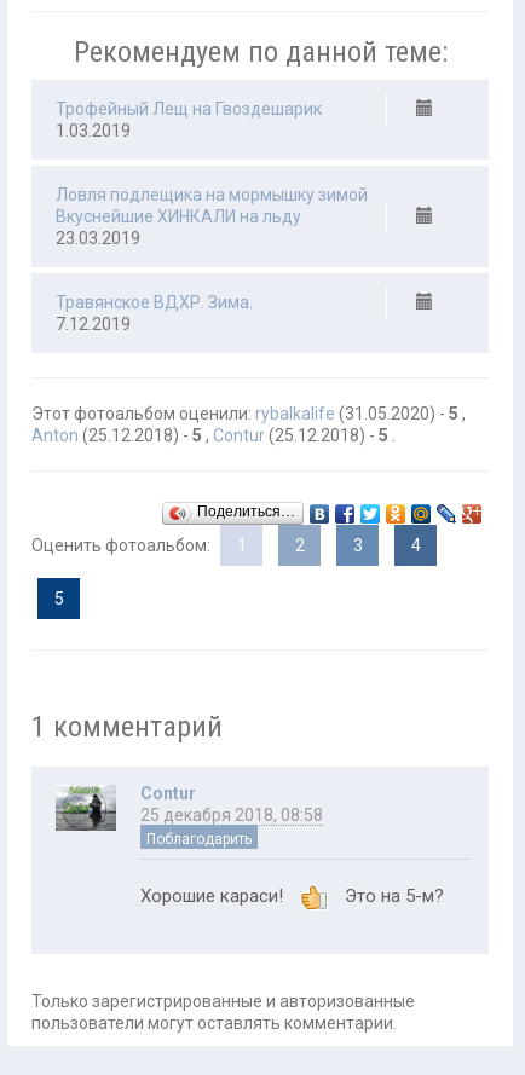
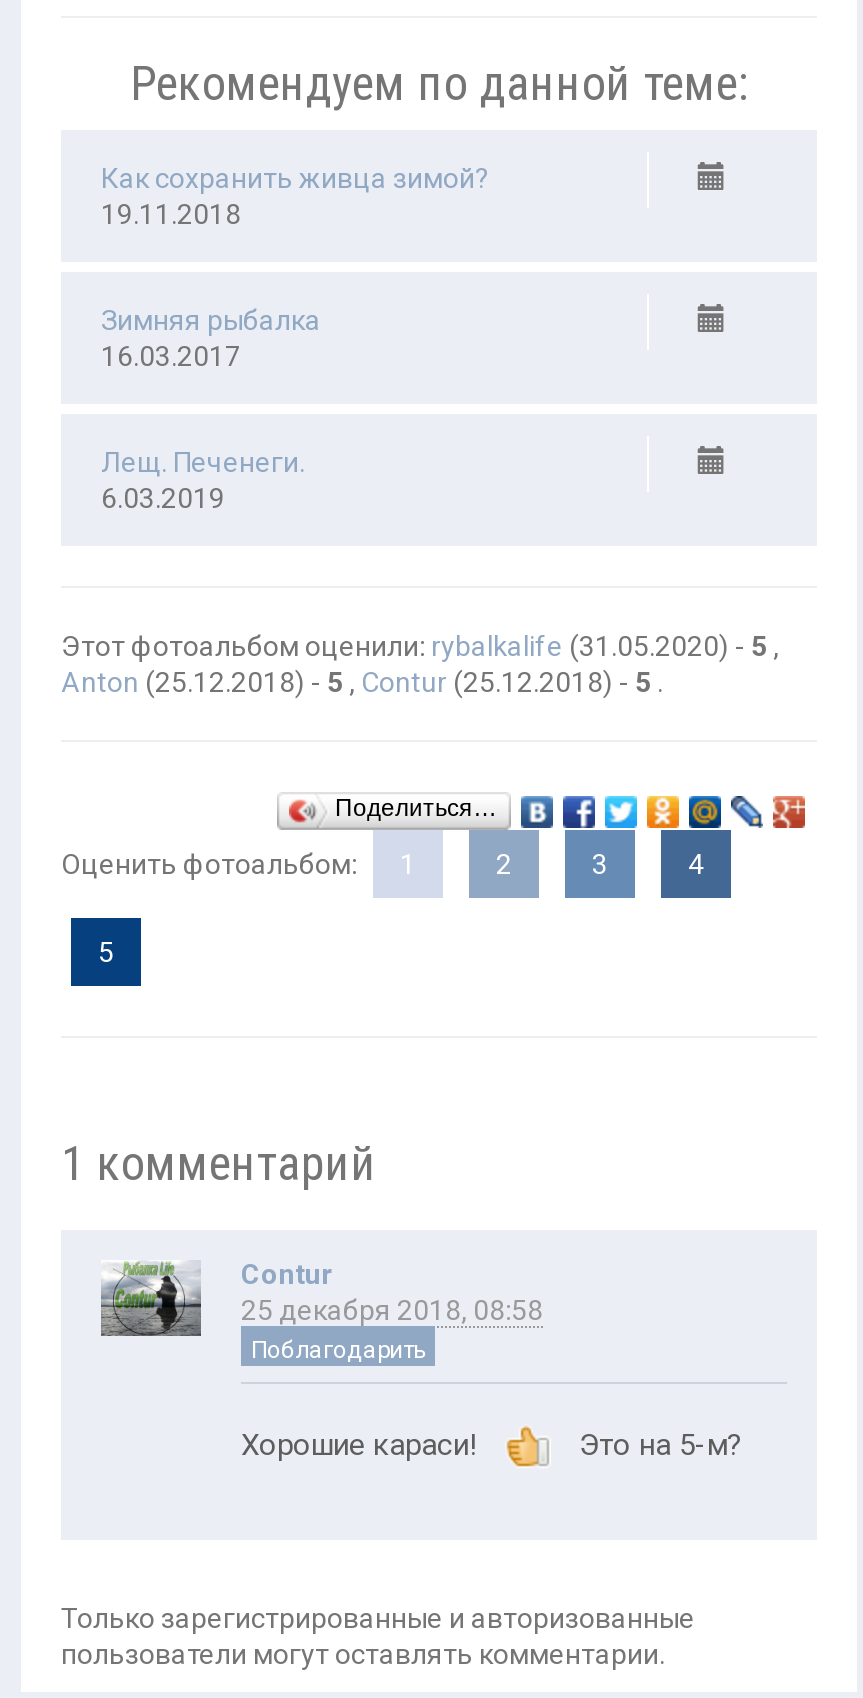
[56,99,322,140] Трофейный Лещ на Гвоздешарик | 1.03.2019 -> [101,162,489,230] Как сохранить живца зимой? | 19.11.2018
[56,185,368,248] Ловля подлещика на мормышку зимой | Вкуснейшие ХИНКАЛИ на льду | 23.03.2019 -> [101,304,321,372] Зимняя рыбалка | 16.03.2017
[56,293,253,334] Травянское ВДХР. Зима. | 7.12.2019 -> [101,446,305,514] Лещ. Печенеги. | 6.03.2019

